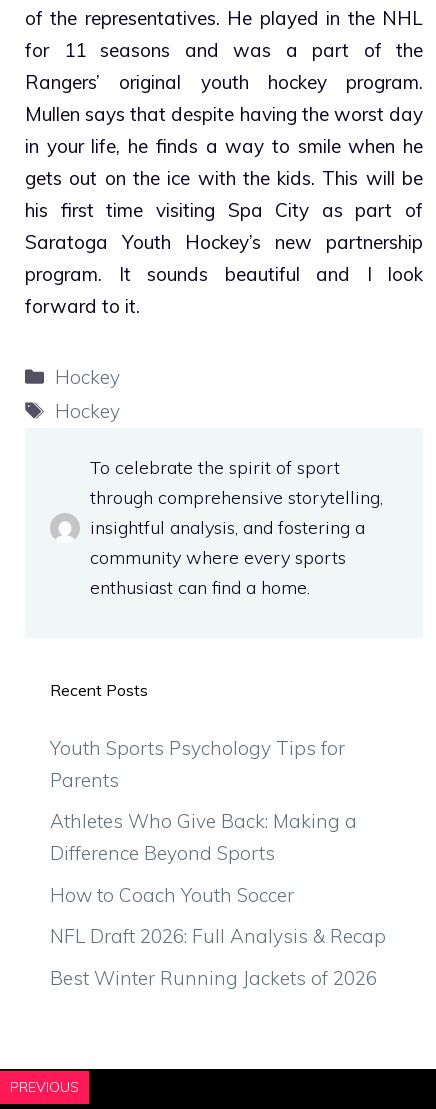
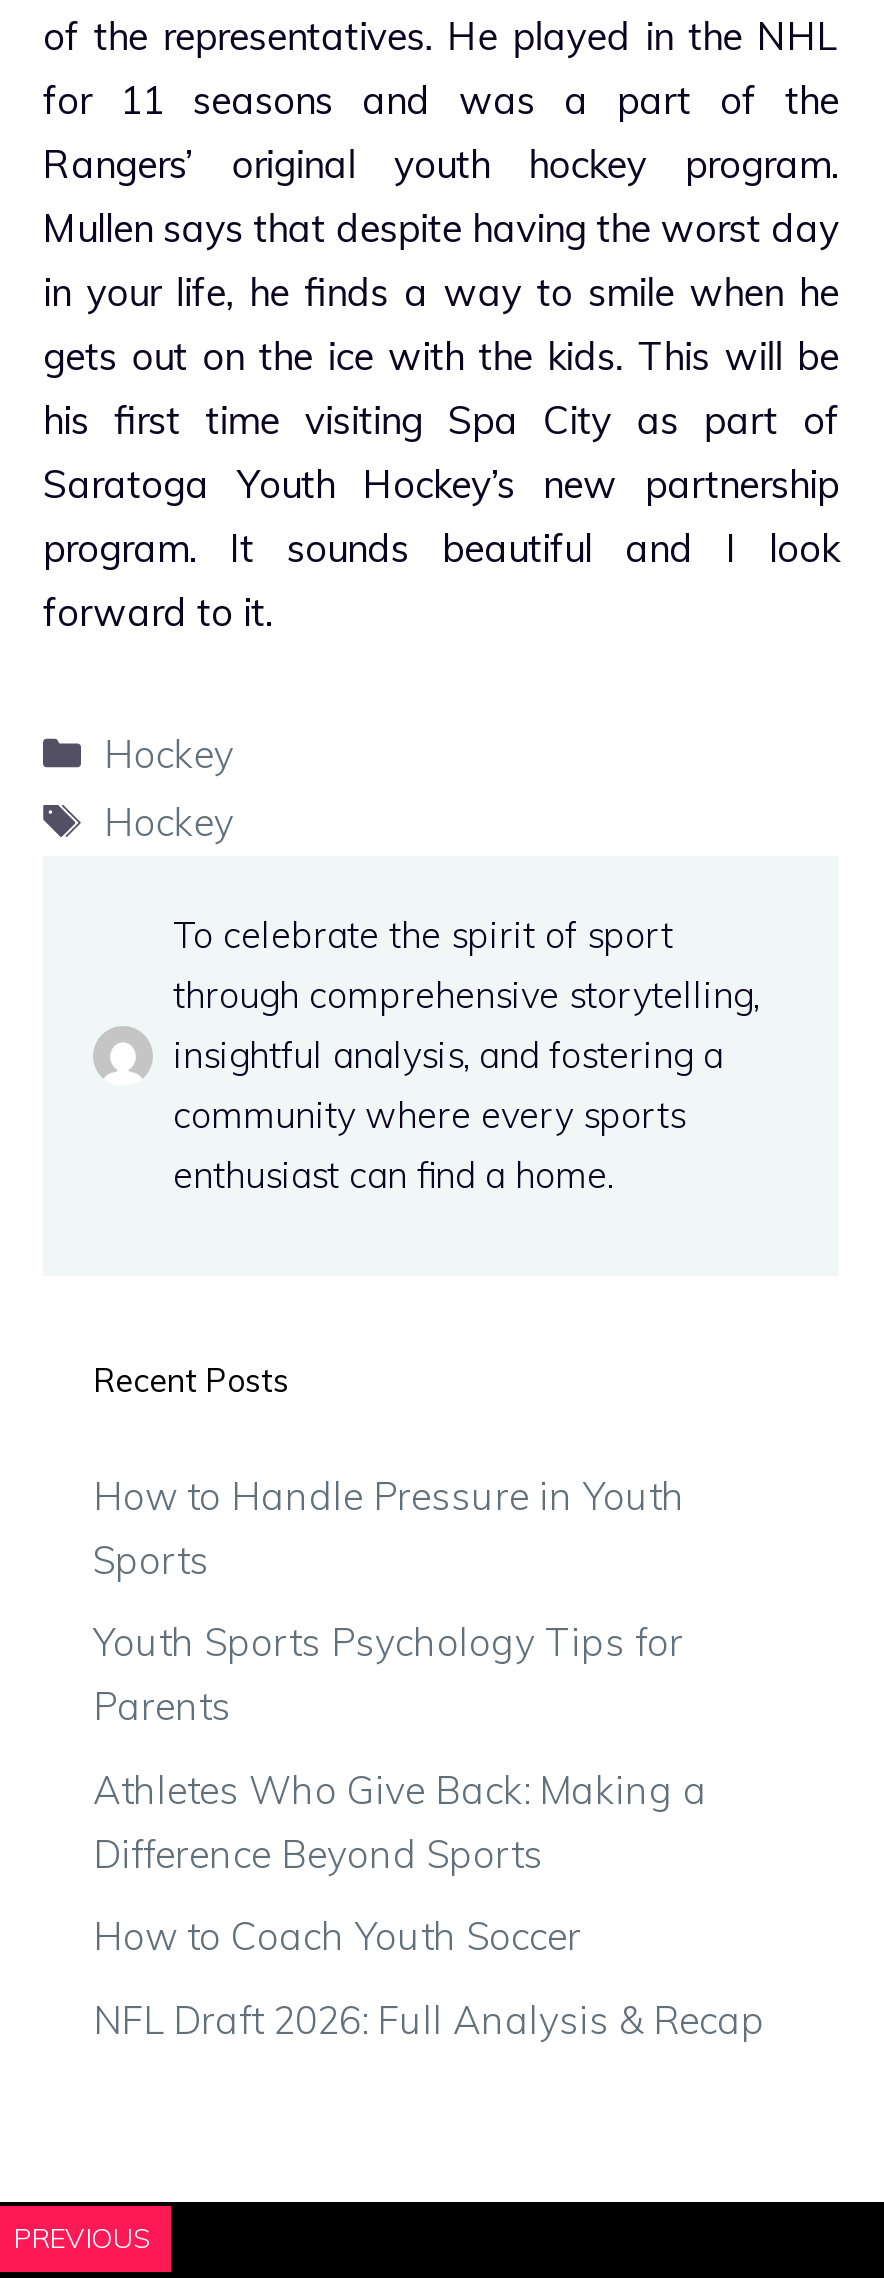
none -> [93,1471,685,1583] How to Handle Pressure in Youth | Sports
moved [50,735,386,948] -> [93,1618,765,2043]: Youth Sports Psychology Tips for | Parents | Athletes Who Give Back: Making a | Difference Beyond Sports | How to Coach Youth Soccer | NFL Draft 2026: Full Analysis & Recap
[50,965,377,989] Best Winter Running Jackets of 2026 -> none

